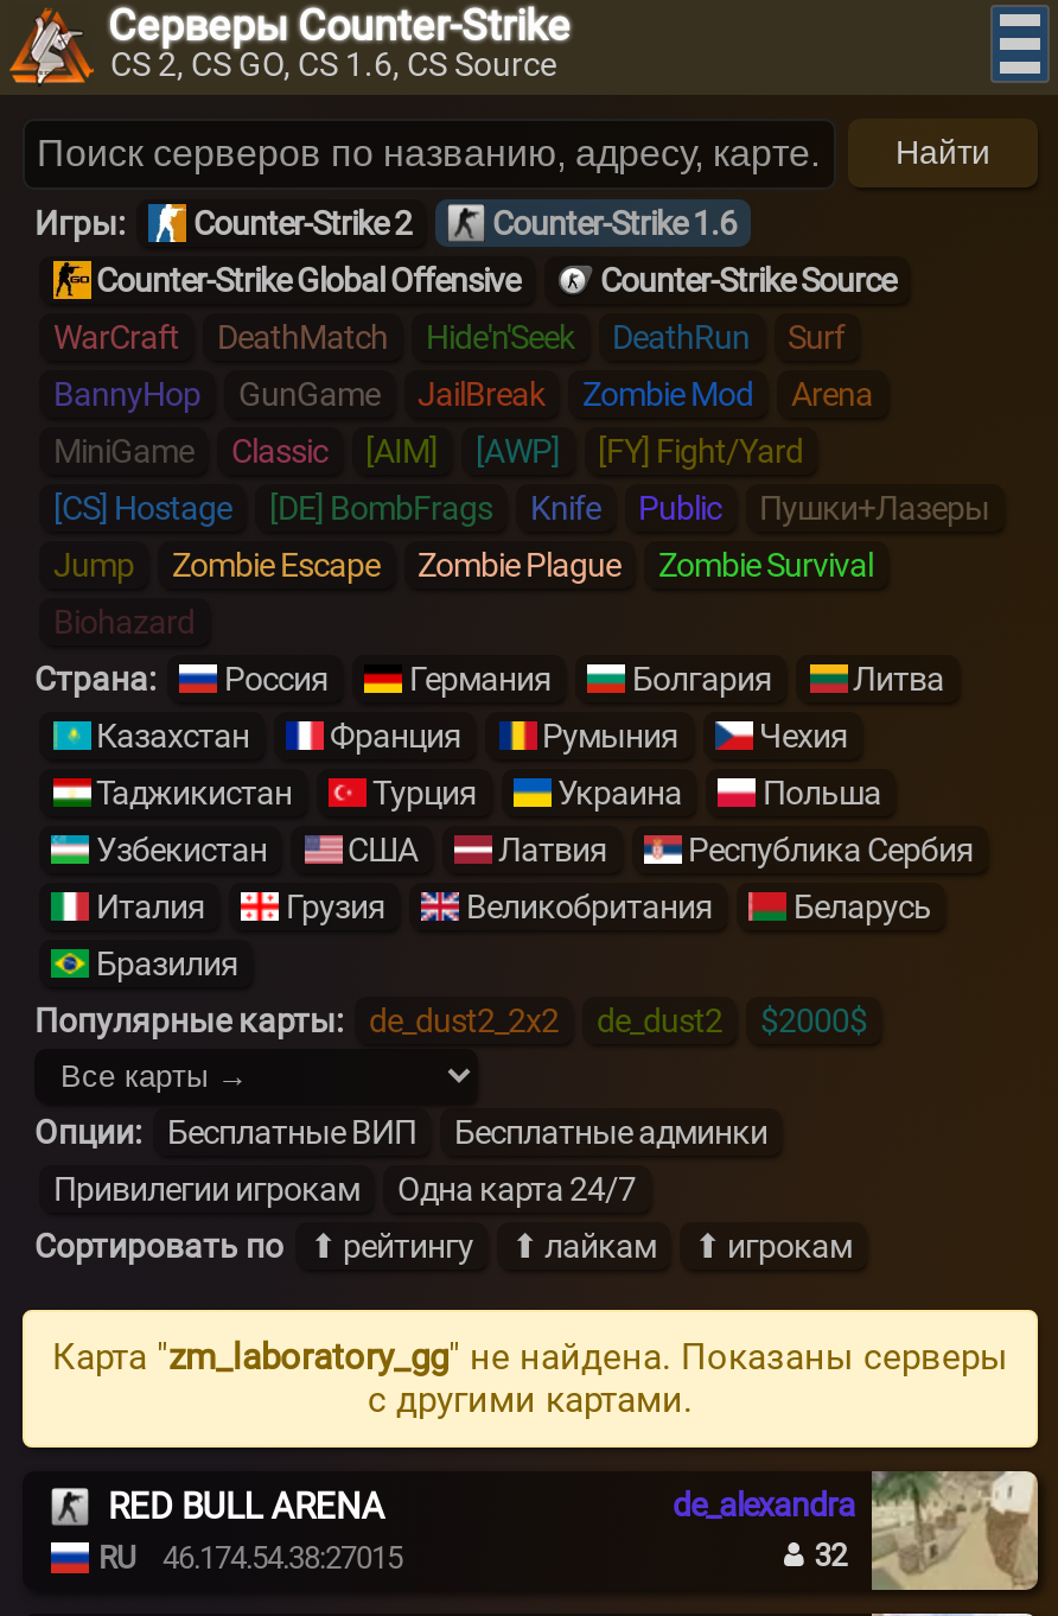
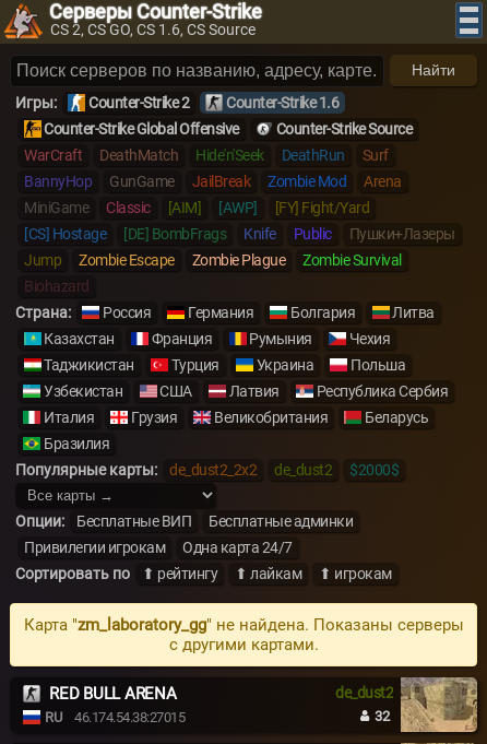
[673,1471,1038,1590] [image] | de_alexandra -> [335,677,477,731] [image] | de_dust2

